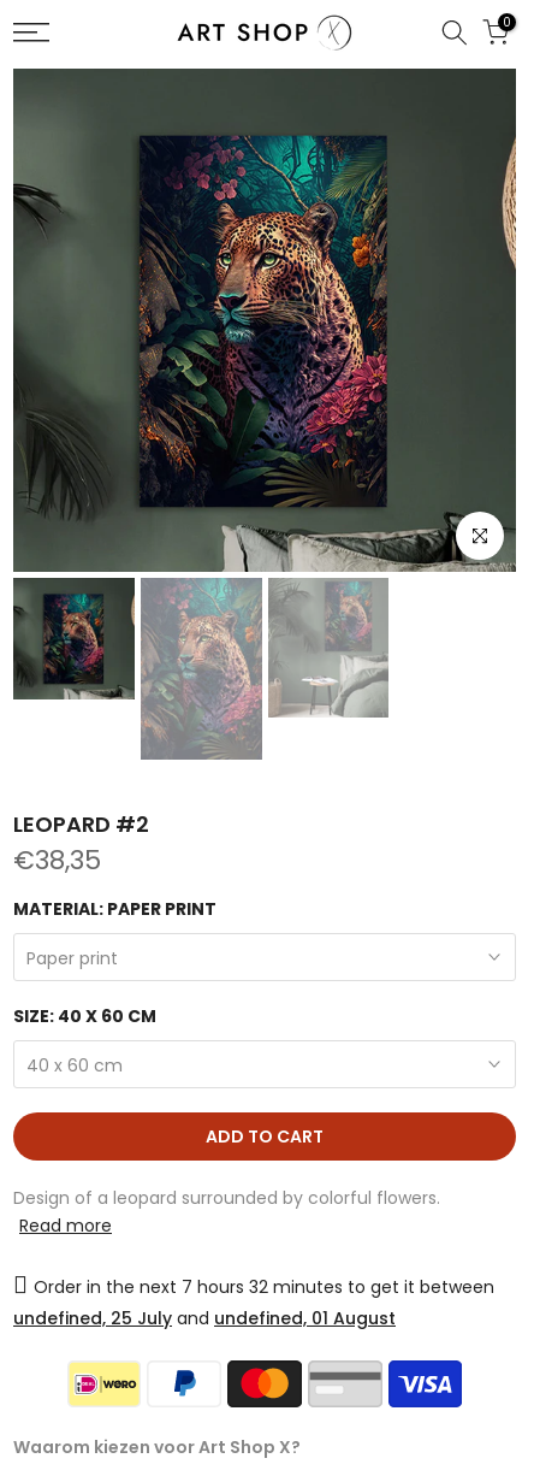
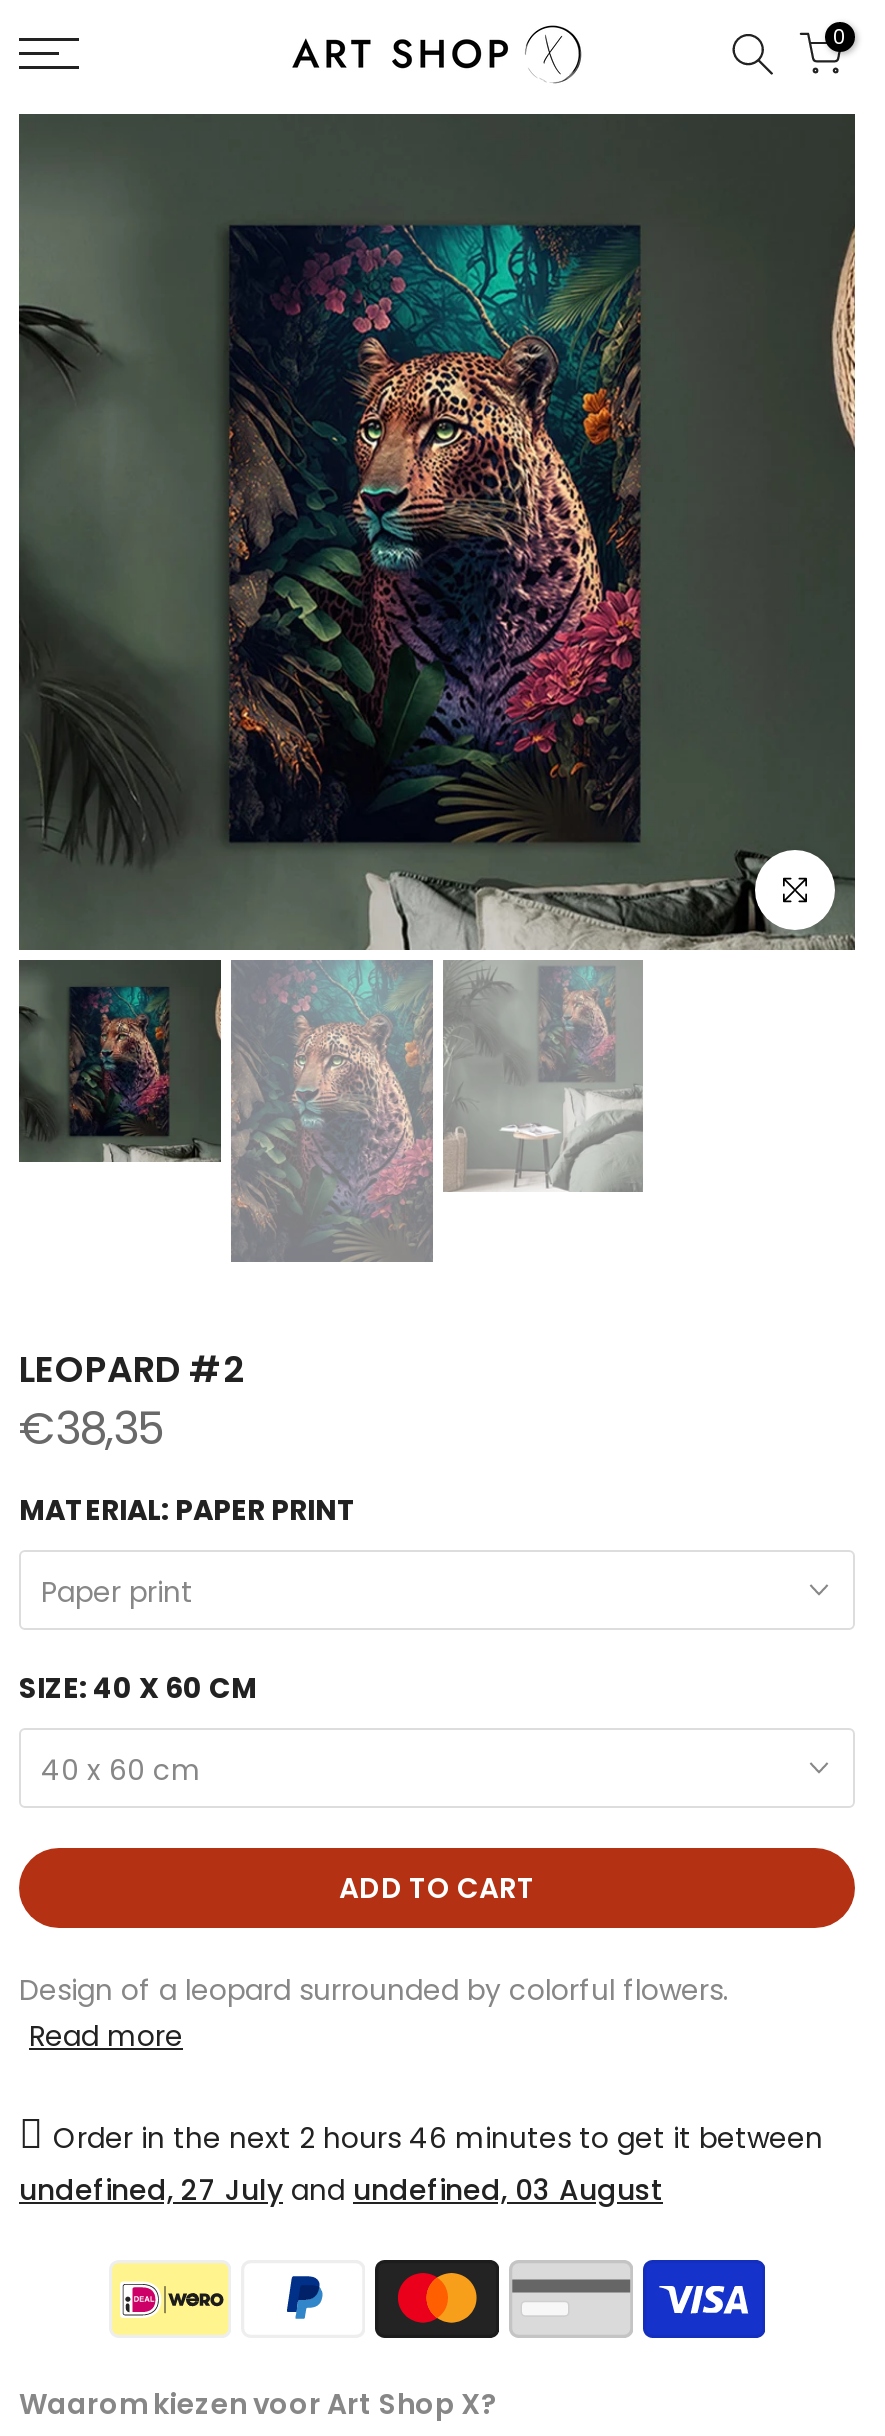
[34,1275,494,1299] Order in the next 7 hours 32 minutes to get it between -> [53,2118,823,2158] Order in the next 2 hours 46 minutes to get it between
[13,1306,396,1330] undefined, 25 July and undefined, 01 August -> [19,2170,663,2210] undefined, 27 July and undefined, 03 August

